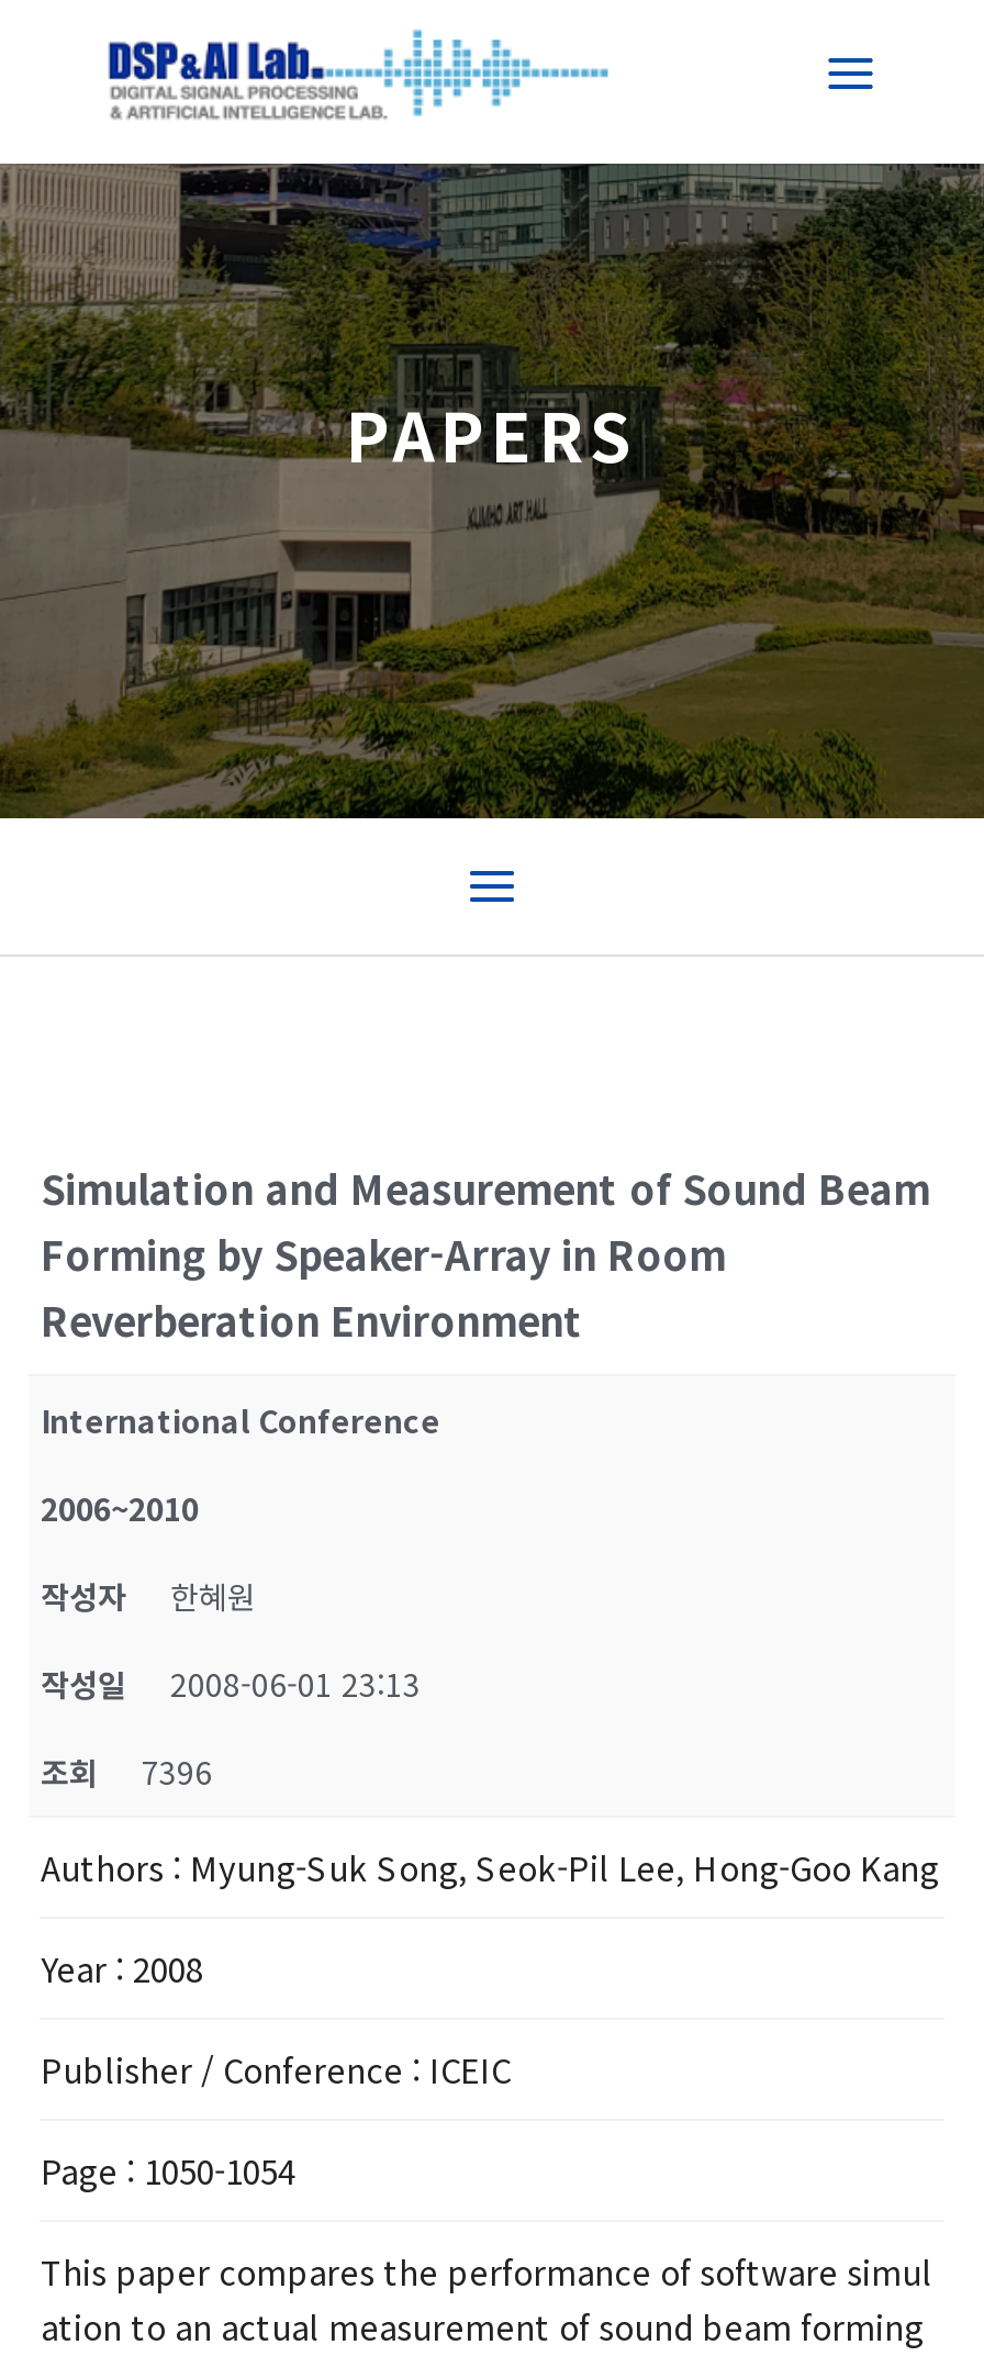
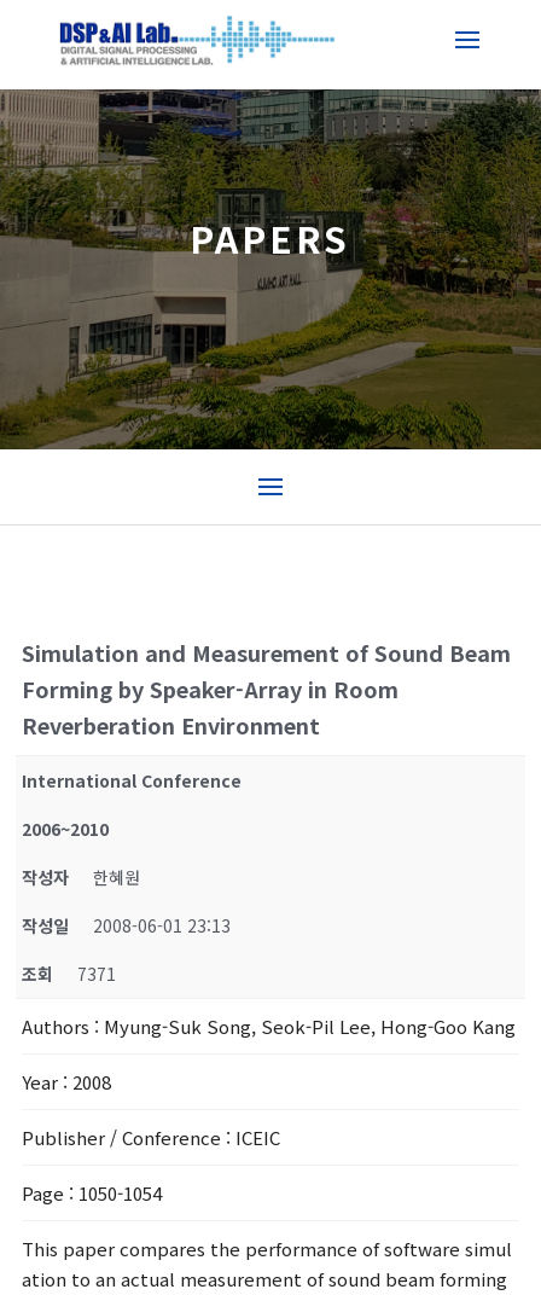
[40,1750,212,1794] 조회 7396 -> [22,962,116,986] 조회 7371

